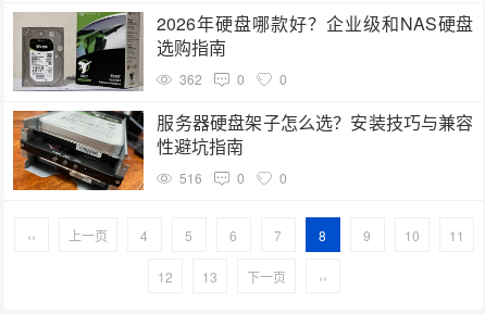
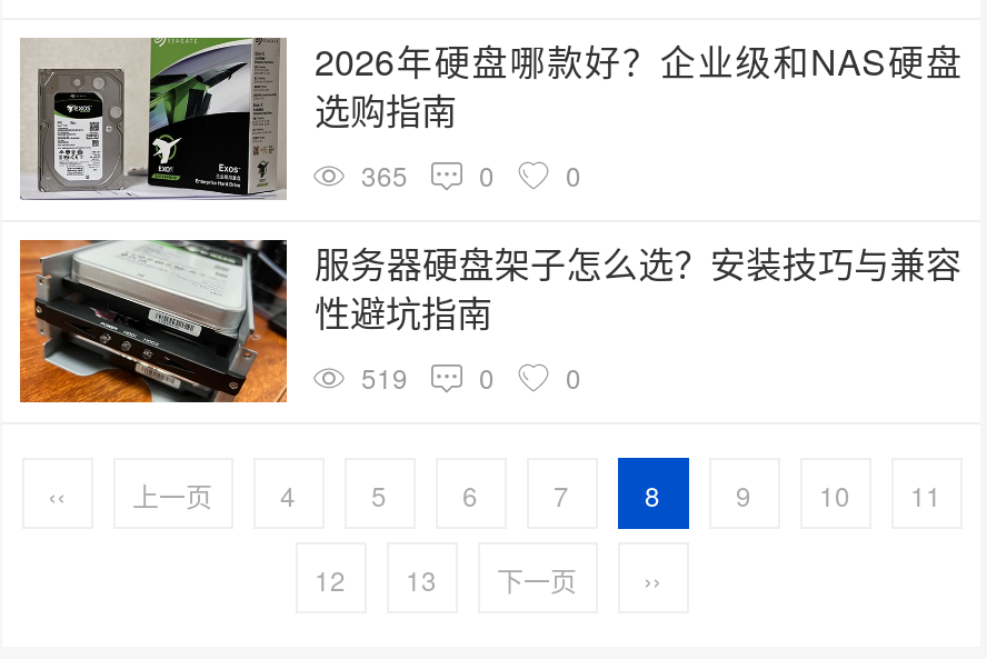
[180,69,288,88] 362 0 0 -> [361,155,581,193] 365 0 0
[180,168,288,187] 516 0 0 -> [361,357,581,395] 519 0 0

